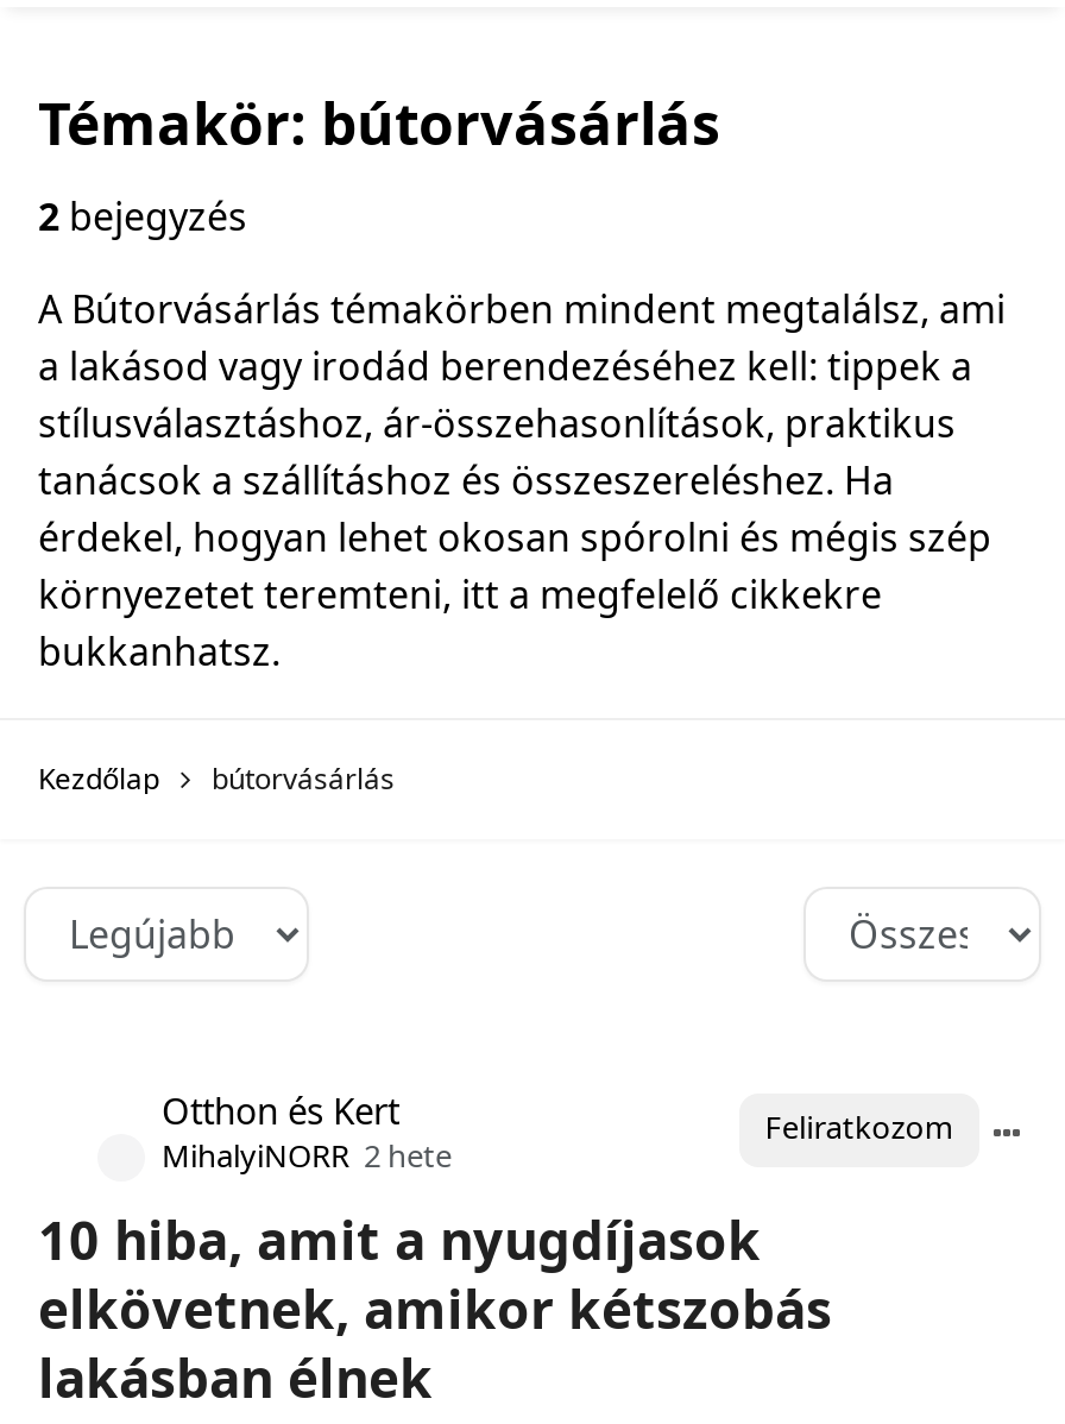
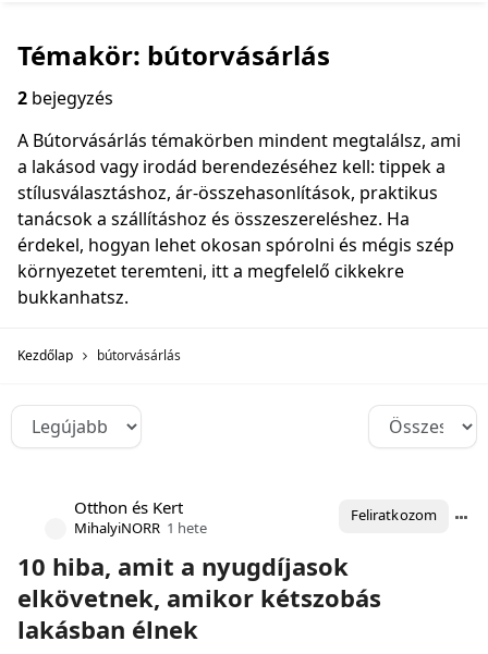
[162,1134,452,1177] MihalyiNORR 2 hete -> [74,518,207,538] MihalyiNORR 1 hete

